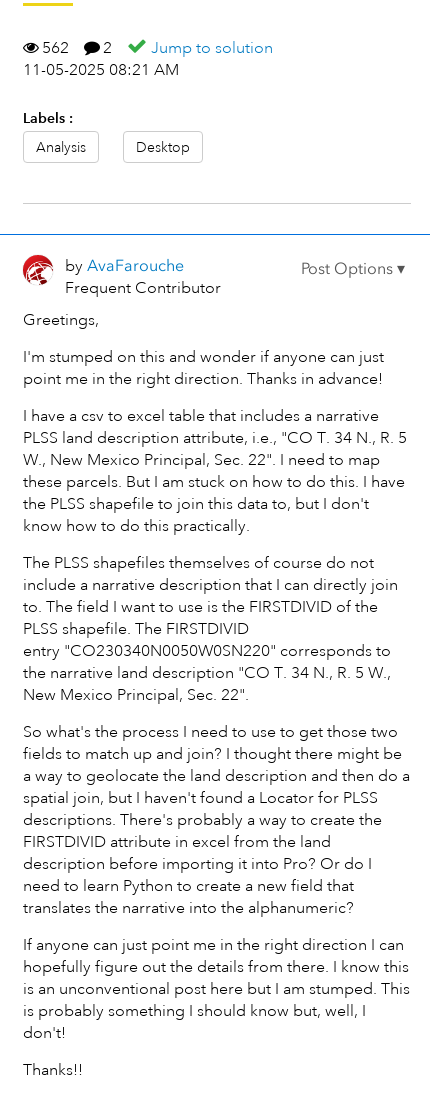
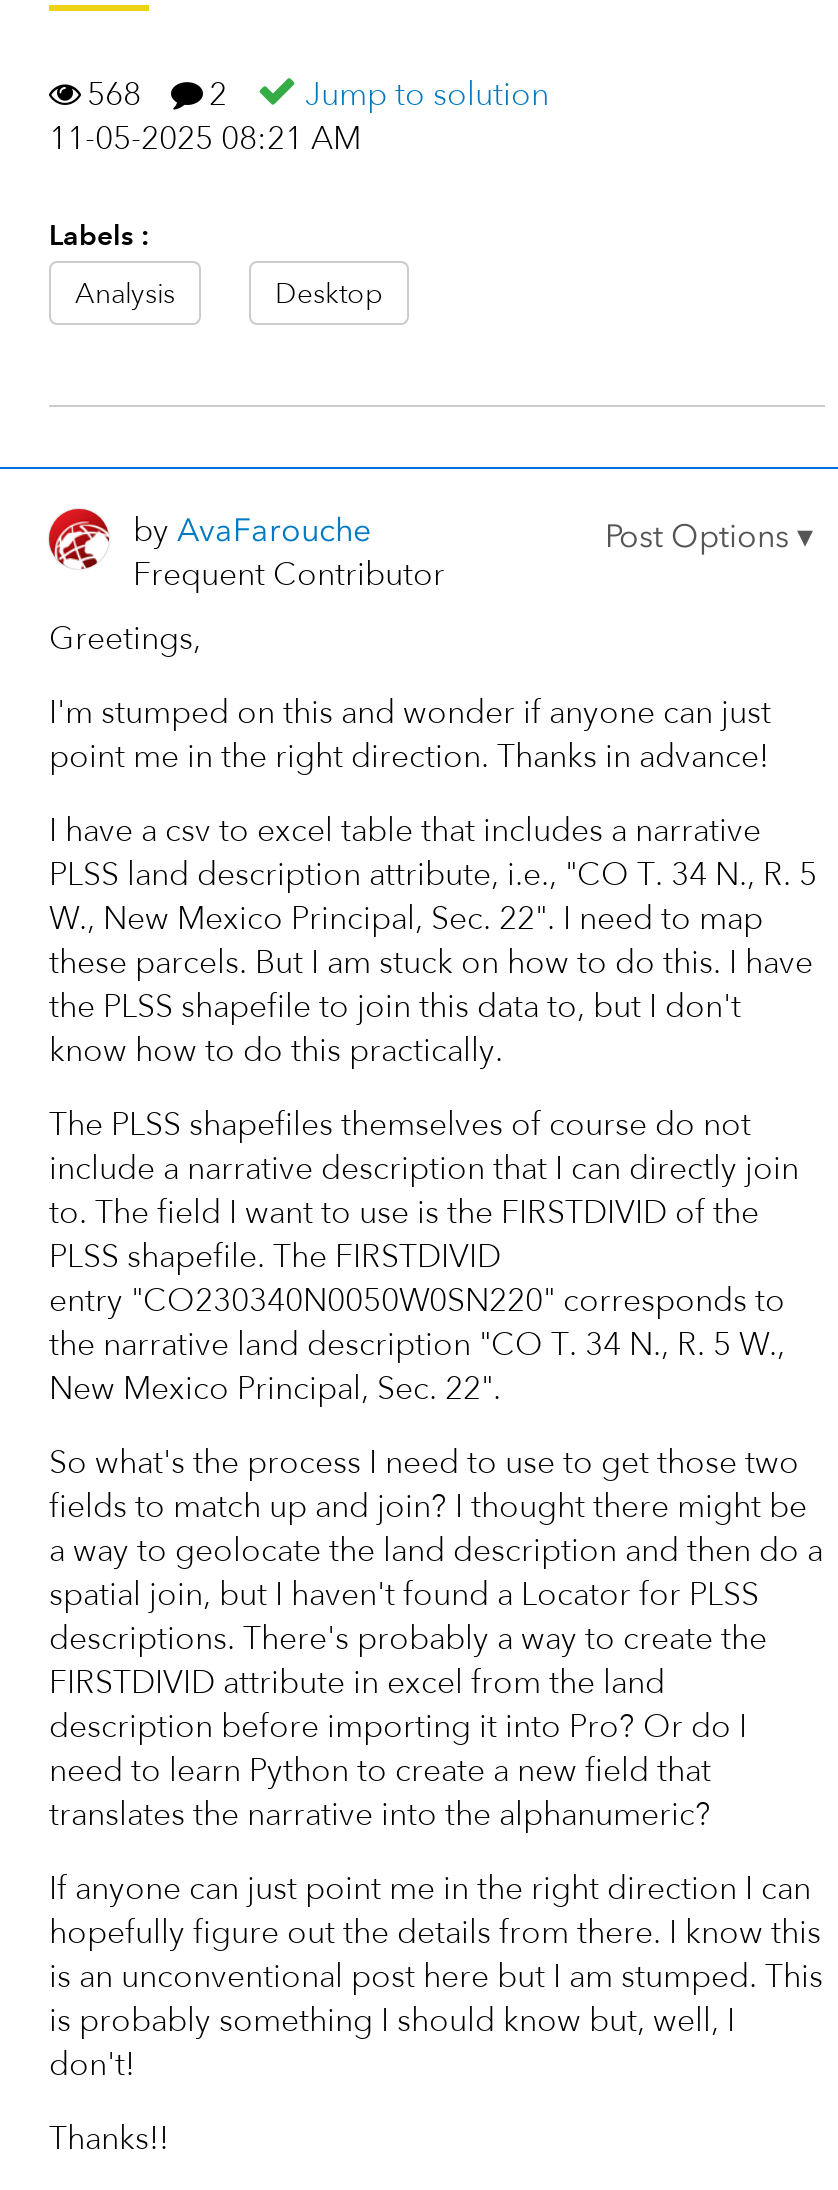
[42,38,273,58] 562 2 Jump to solution -> [87,75,549,115] 568 2 Jump to solution

